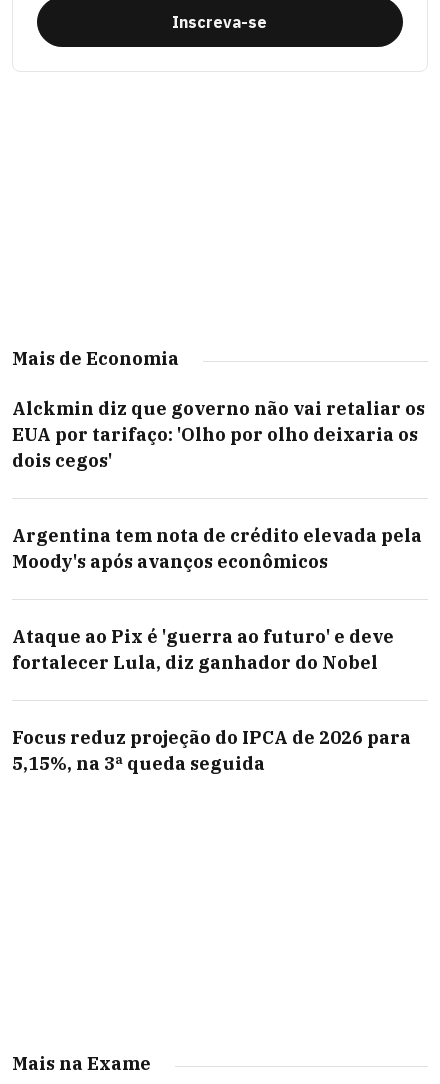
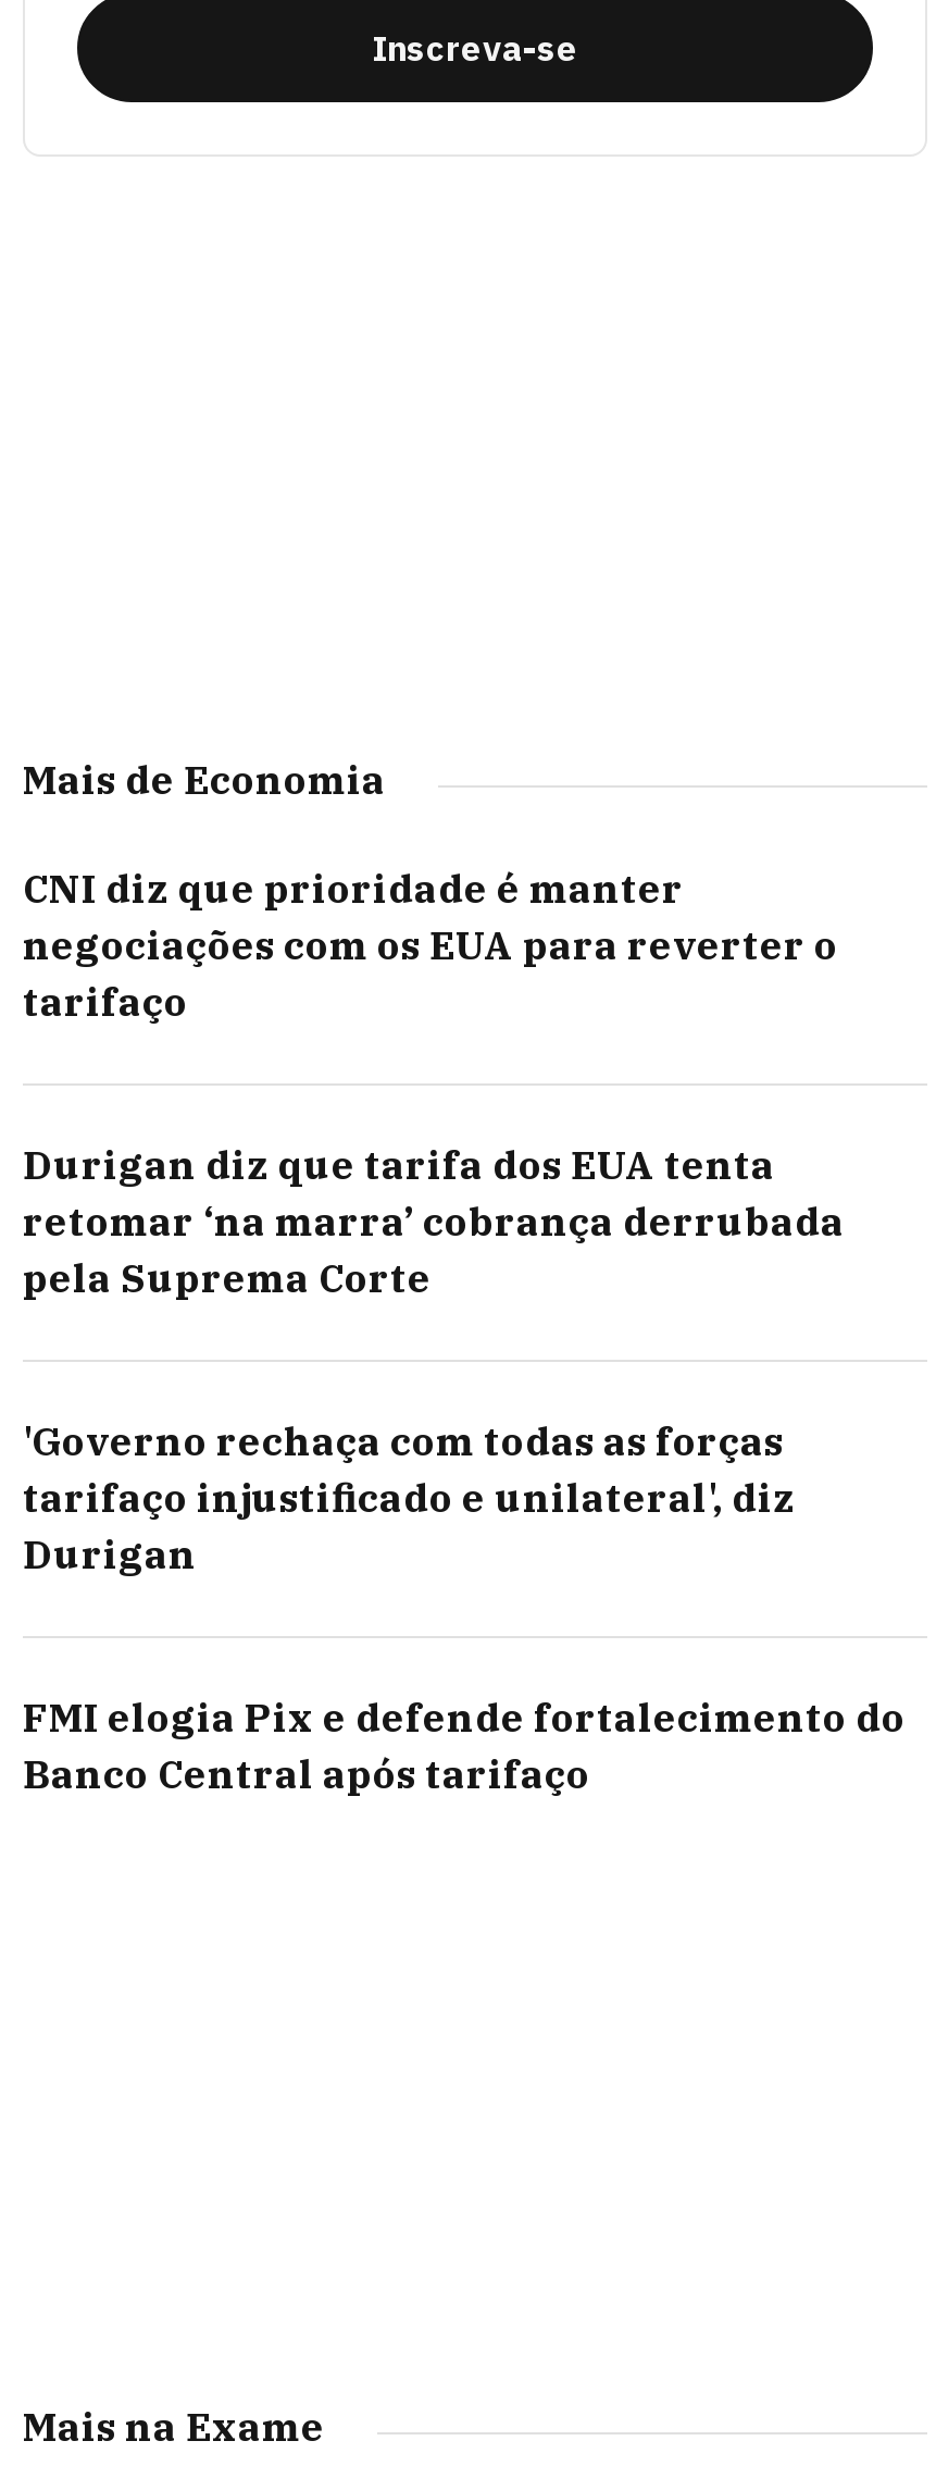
[12,397,425,472] Alckmin diz que governo não vai retaliar os | EUA por tarifaço: 'Olho por olho deixaria os | dois cegos' -> [23,864,838,1027] CNI diz que prioridade é manter | negociações com os EUA para reverter o | tarifaço
[12,524,422,573] Argentina tem nota de crédito elevada pela | Moody's após avanços econômicos -> [23,1140,845,1303] Durigan diz que tarifa dos EUA tenta | retomar ‘na marra’ cobrança derrubada | pela Suprema Corte
[12,625,394,674] Ataque ao Pix é 'guerra ao futuro' e deve | fortalecer Lula, diz ganhador do Nobel -> [23,1416,795,1579] 'Governo rechaça com todas as forças | tarifaço injustificado e unilateral', diz | Durigan
[12,726,411,775] Focus reduz projeção do IPCA de 2026 para | 5,15%, na 3ª queda seguida -> [23,1693,906,1799] FMI elogia Pix e defende fortalecimento do | Banco Central após tarifaço

